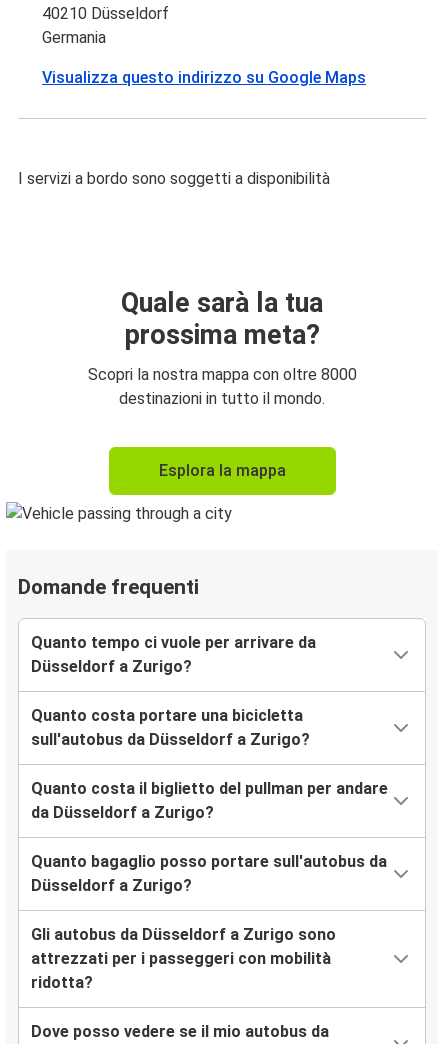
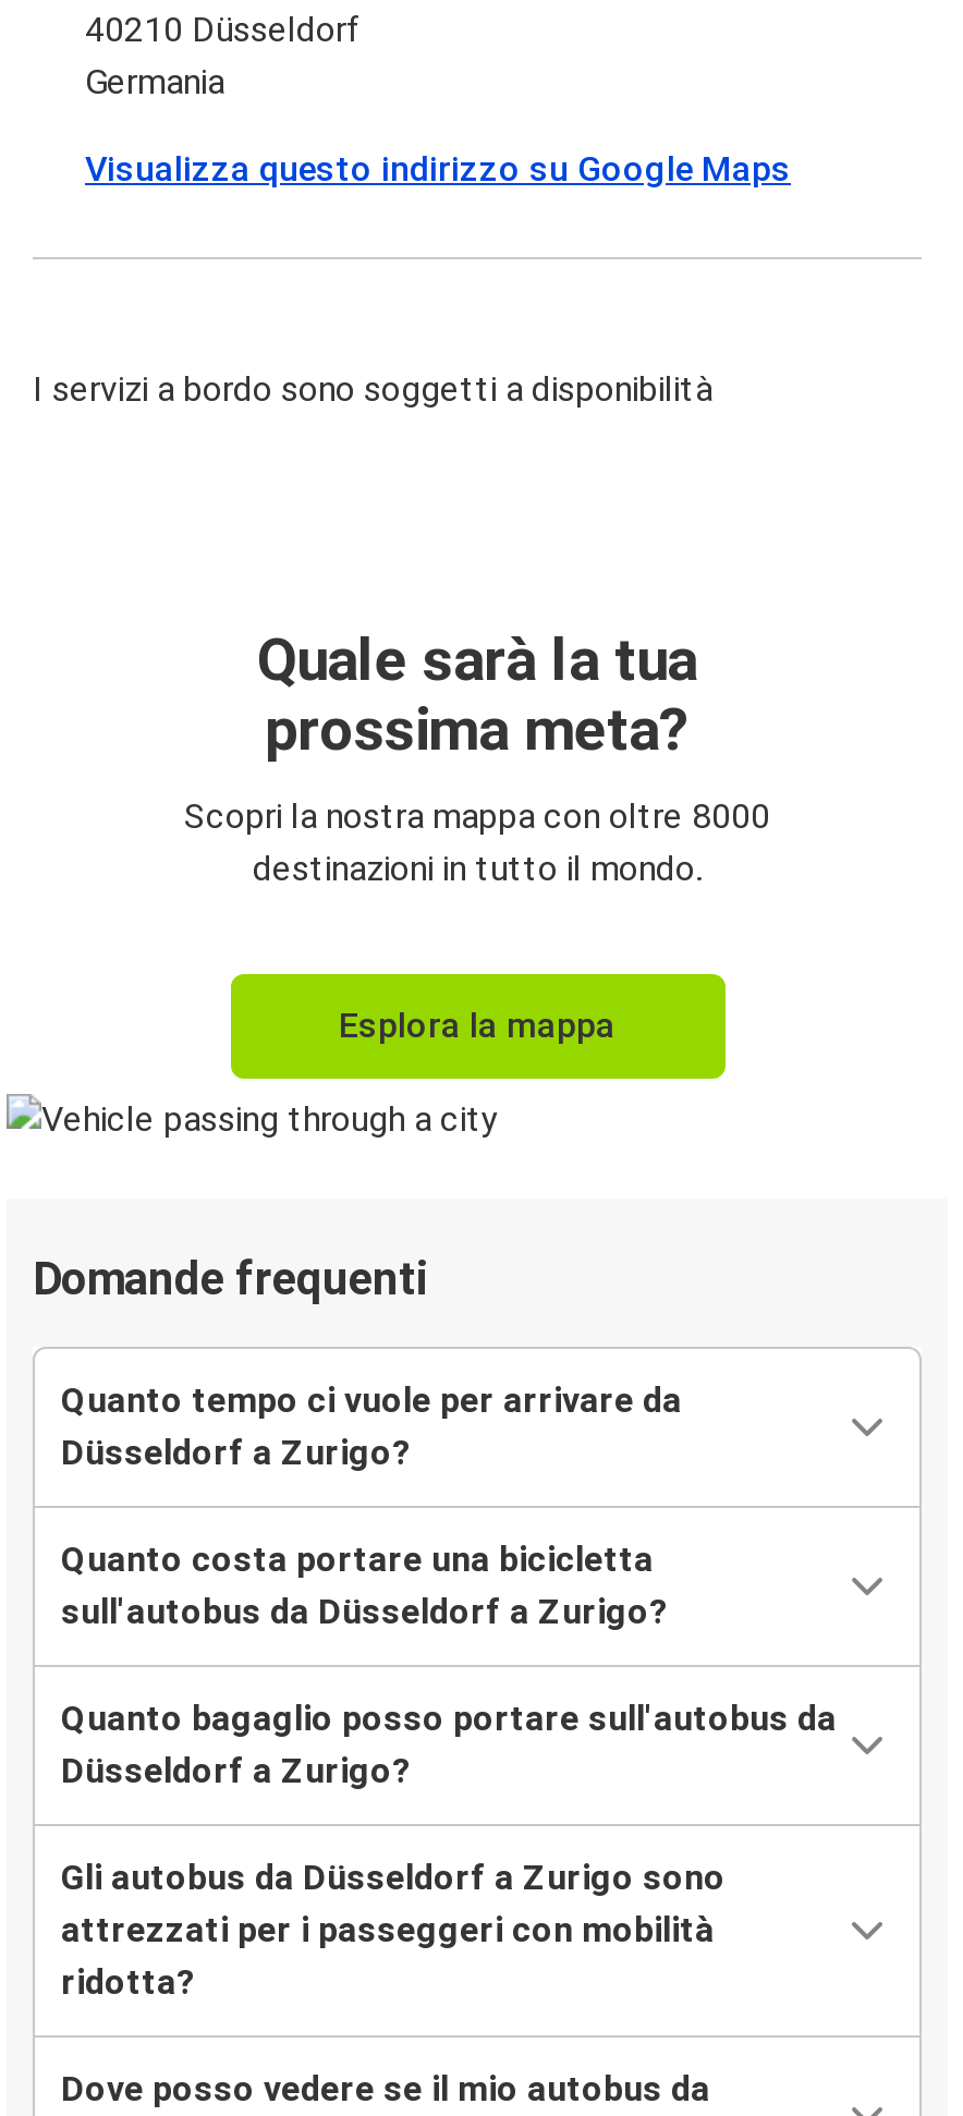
[31,779,388,822] Quanto costa il biglietto del pullman per andare | da Düsseldorf a Zurigo? -> none

